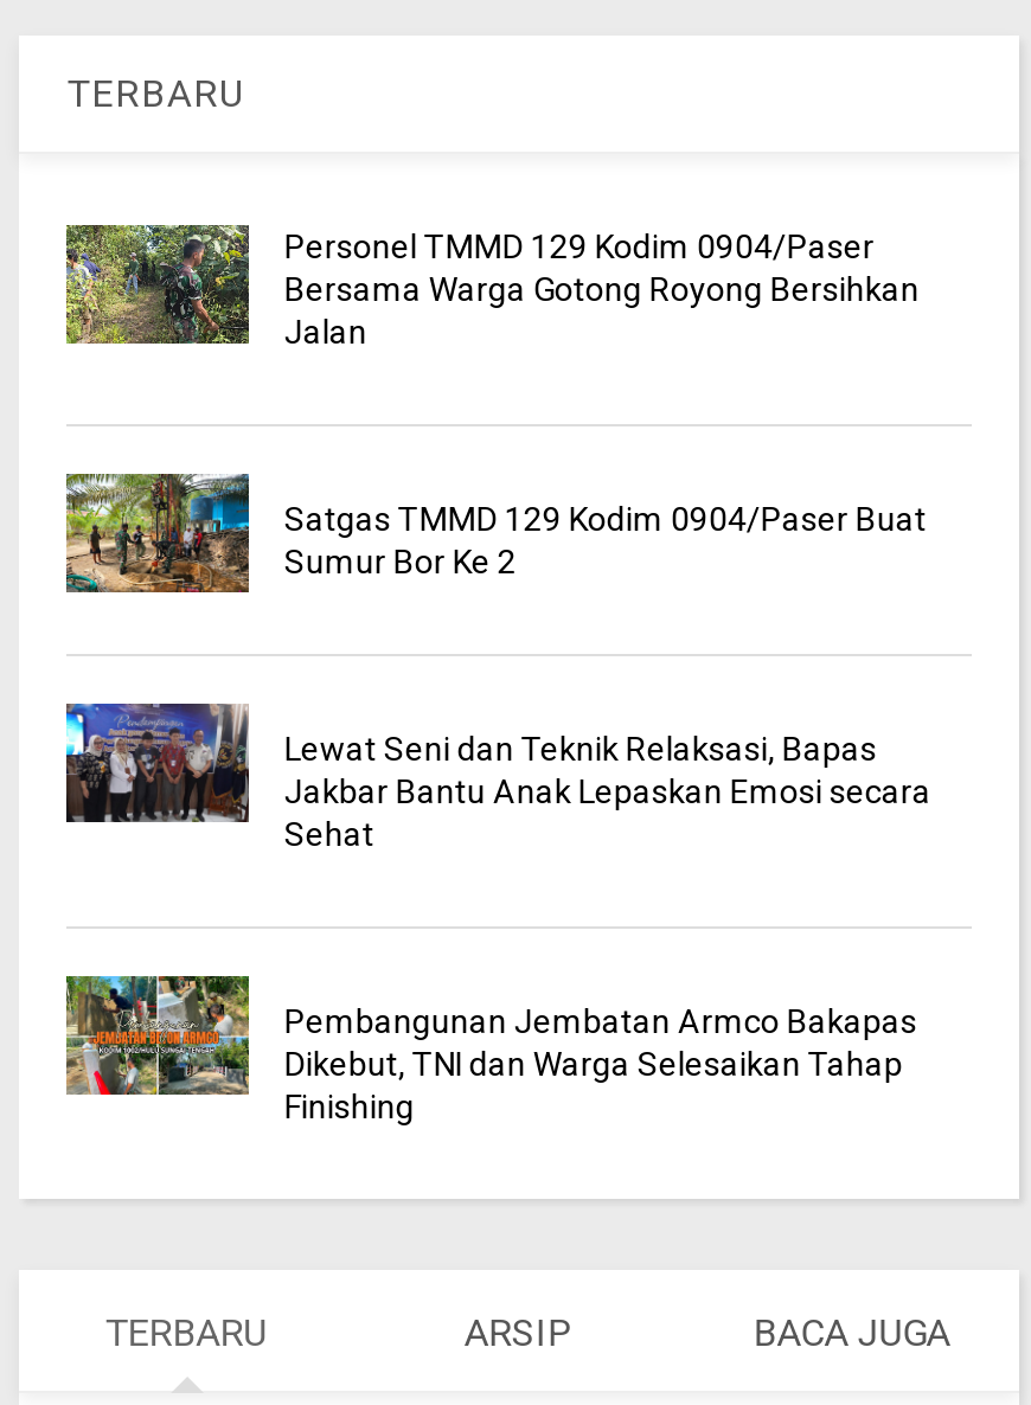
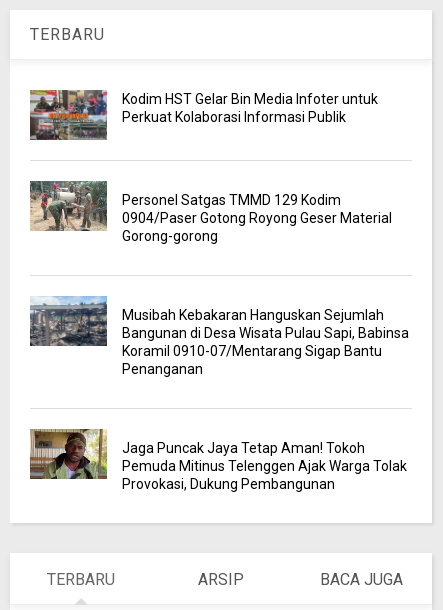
[64,223,919,351] [image] | Personel TMMD 129 Kodim 0904/Paser | Bersama Warga Gotong Royong Bersihkan | Jalan -> [30,89,378,141] [image] | Kodim HST Gelar Bin Media Infoter untuk | Perkuat Kolaborasi Informasi Publik
[64,441,926,595] [image] | Satgas TMMD 129 Kodim 0904/Paser Buat | Sumur Bor Ke 2 -> [29,180,392,245] [image] | Personel Satgas TMMD 129 Kodim | 0904/Paser Gotong Royong Geser Material | Gorong-gorong
[64,701,931,854] [image] | Lewat Seni dan Teknik Relaksasi, Bapas | Jakbar Bantu Anak Lepaskan Emosi secara | Sehat -> [29,295,409,377] [image] | Musibah Kebakaran Hanguskan Sejumlah | Bangunan di Desa Wisata Pulau Sapi, Babinsa | Koramil 0910-07/Mentarang Sigap Bantu | Penanganan
[66,974,917,1126] [image] | Pembangunan Jembatan Armco Bakapas | Dikebut, TNI dan Warga Selesaikan Tahap | Finishing -> [29,428,407,492] [image] | Jaga Puncak Jaya Tetap Aman! Tokoh | Pemuda Mitinus Telenggen Ajak Warga Tolak | Provokasi, Dukung Pembangunan

